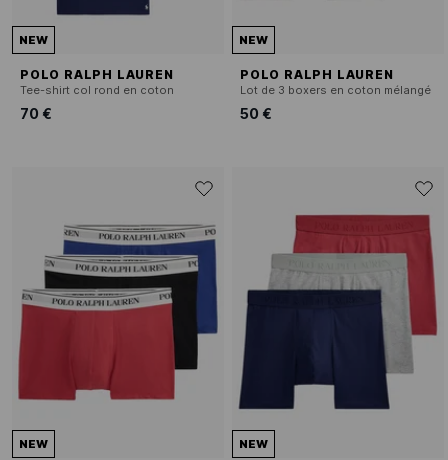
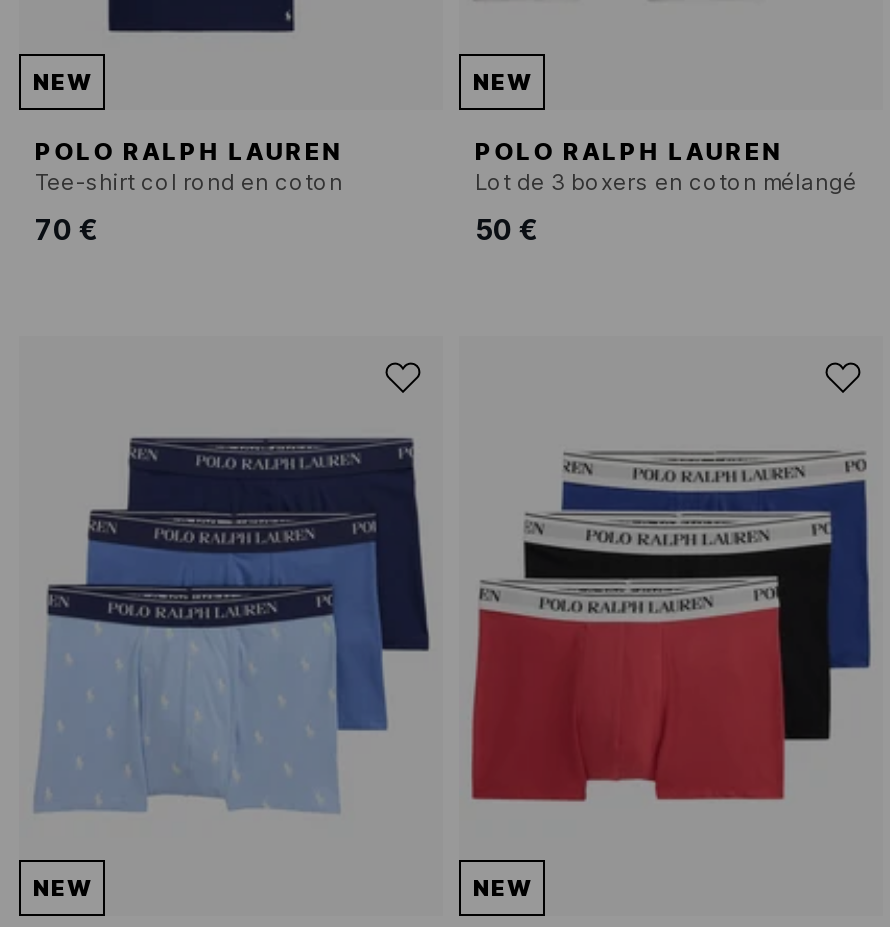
[17,219,219,406] [image] -> [31,436,431,814] [image]
[238,214,438,410] [image] -> [469,430,873,818] [image]

